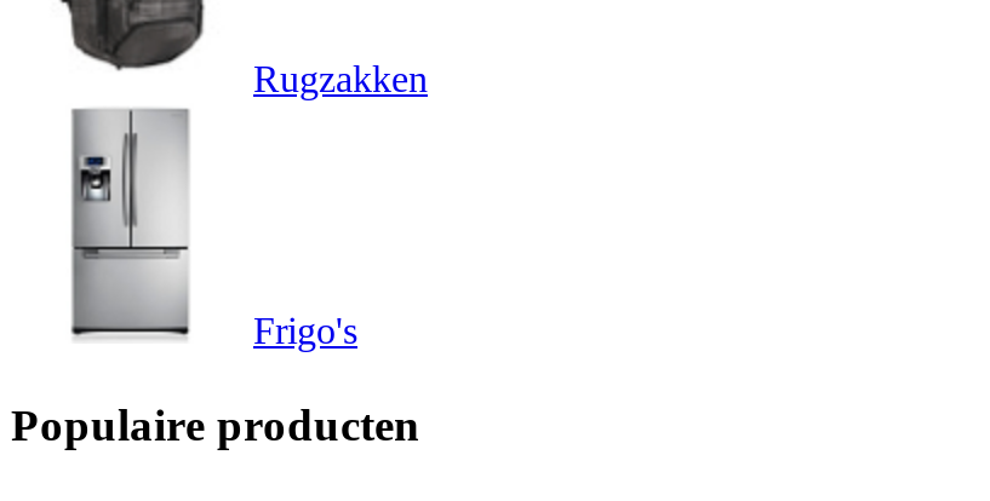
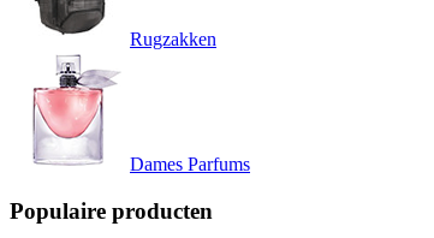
[57,106,357,351] [image] | Frigo's -> [31,54,250,175] [image] | Dames Parfums

